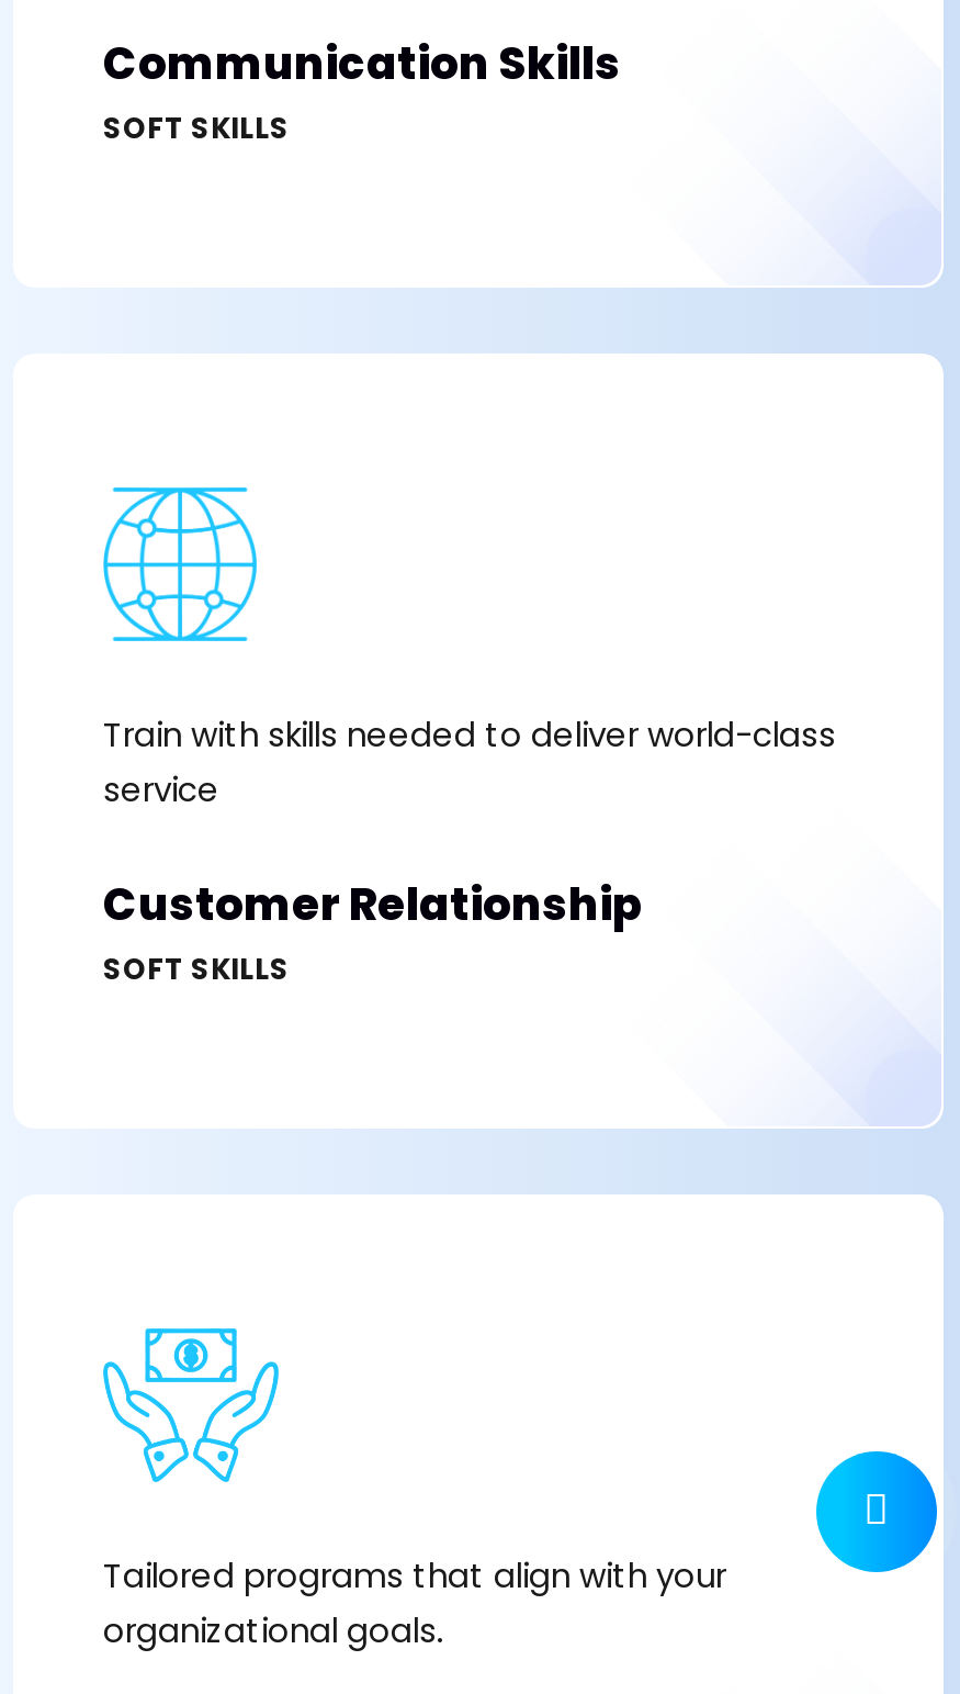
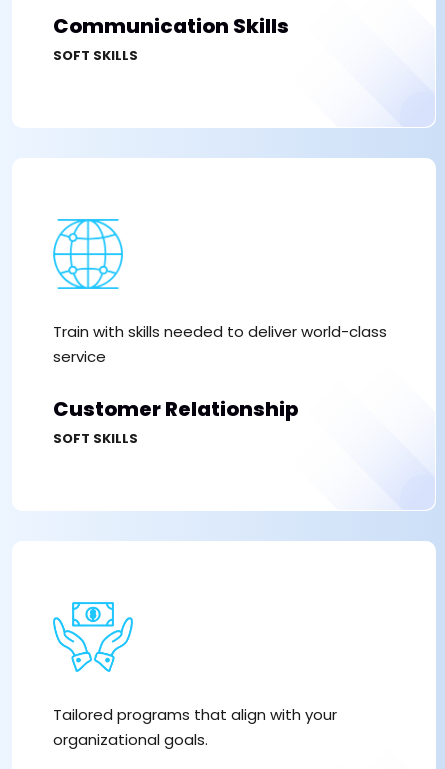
[814,1449,939,1574] [image] -> none

